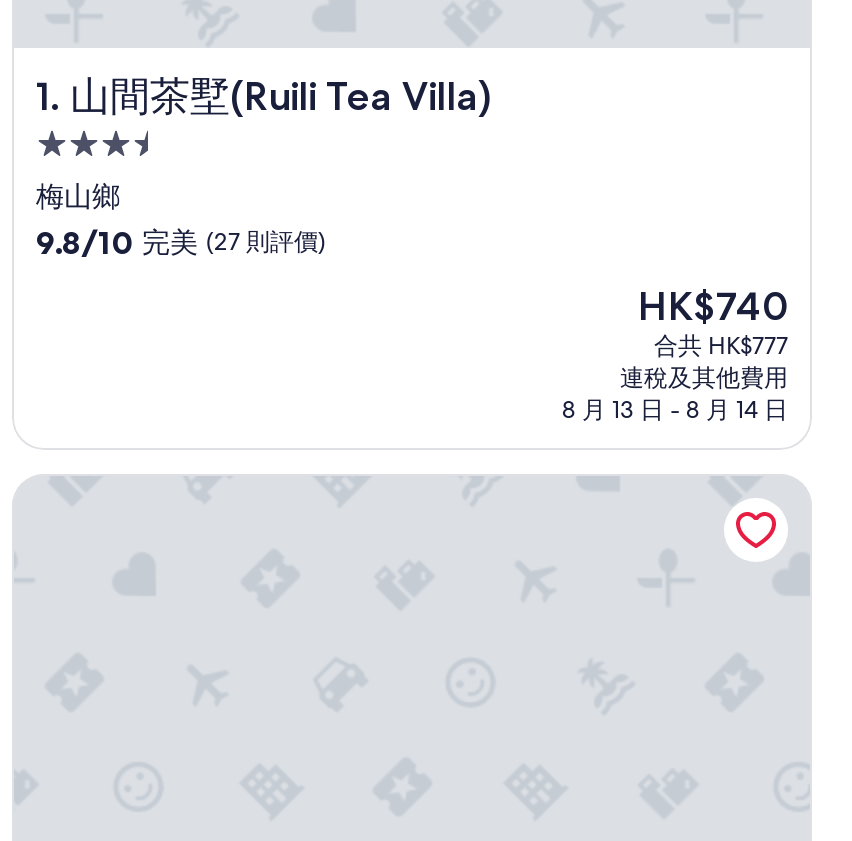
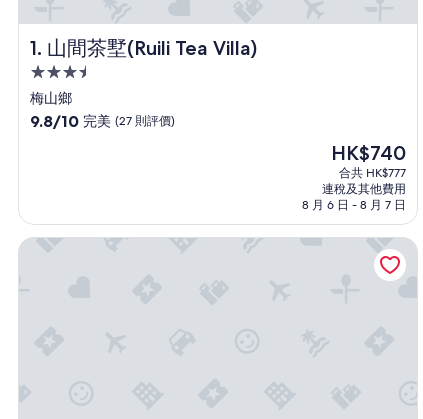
[562,395,788,427] 8 月 13 日 - 8 月 14 日 -> [302,197,406,213] 8 月 6 日 - 8 月 7 日

